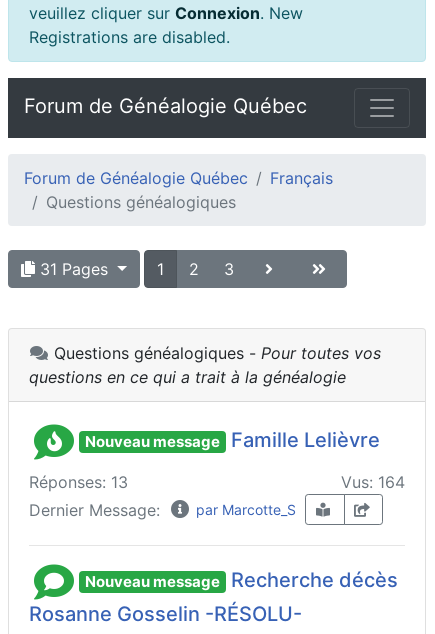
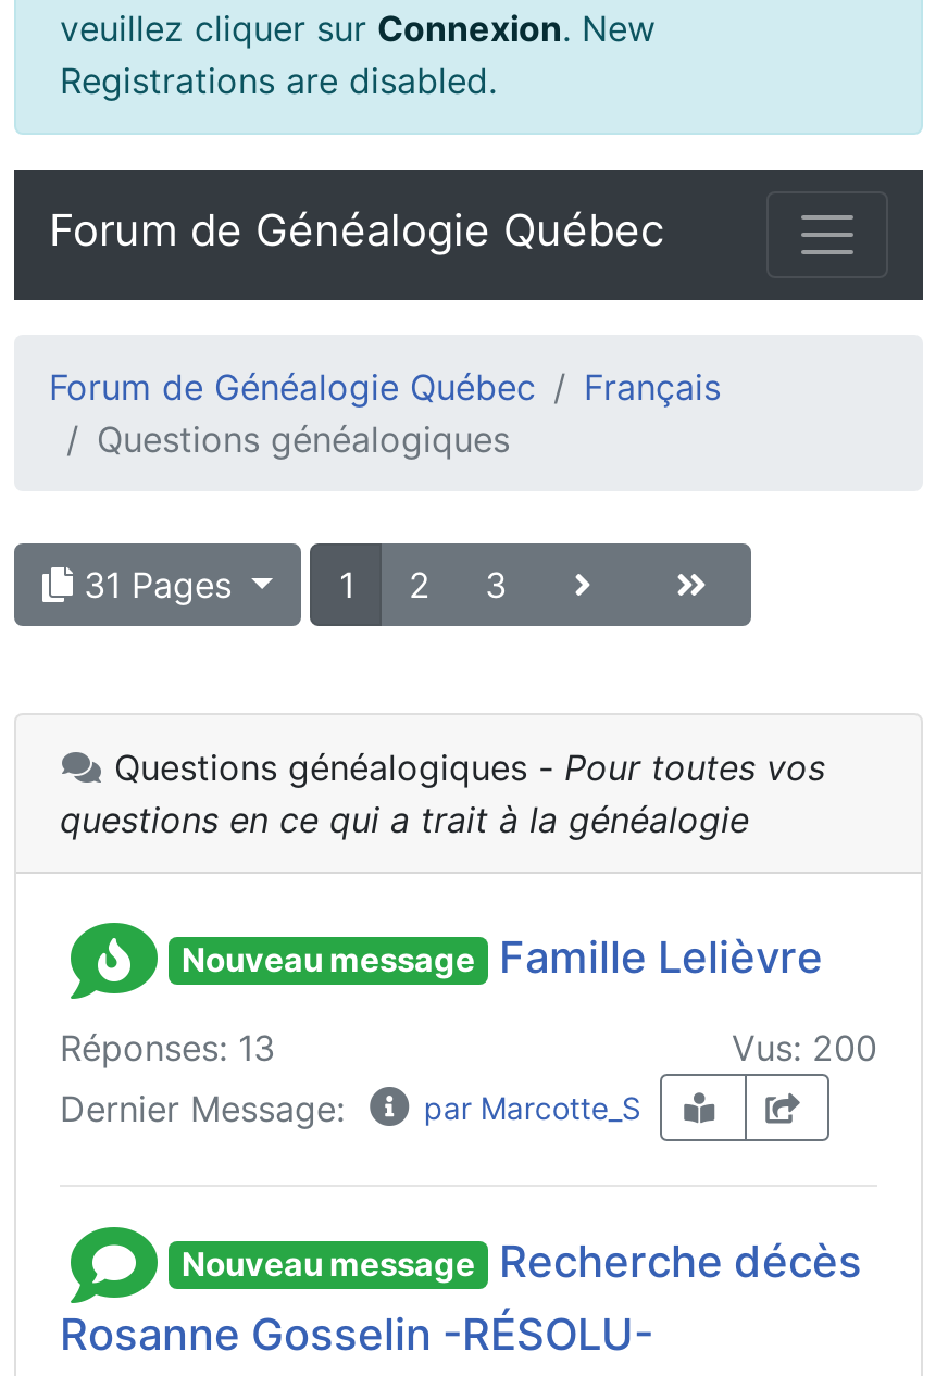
[341,472,405,492] Vus: 164 -> [732,1026,877,1069] Vus: 200

